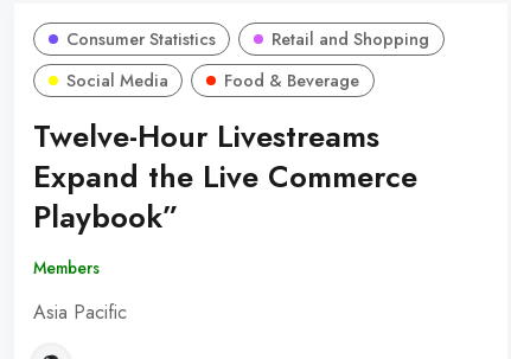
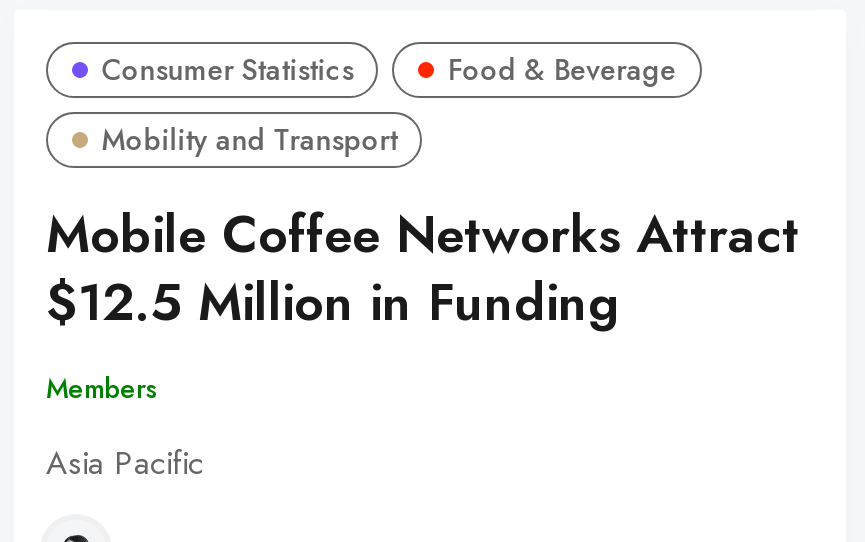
[66,27,429,92] Retail and Shopping | Social Media -> none
[33,115,417,239] Twelve-Hour Livestreams | Expand the Live Commerce | Playbook” -> [46,120,800,340] Mobility and Transport | Mobile Coffee Networks Attract | $12.5 Million in Funding

